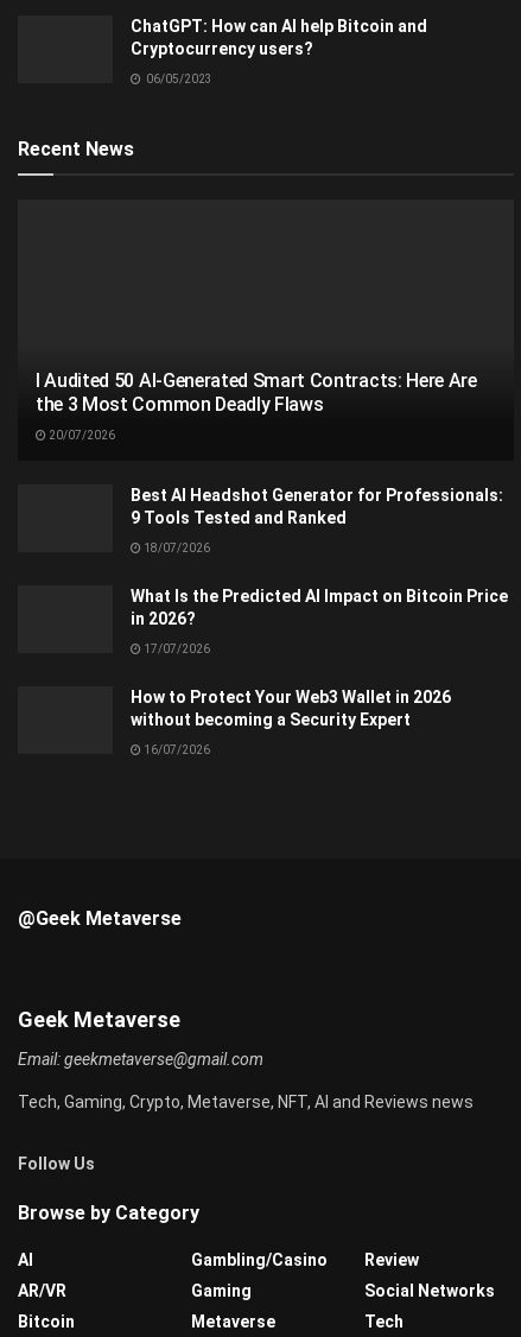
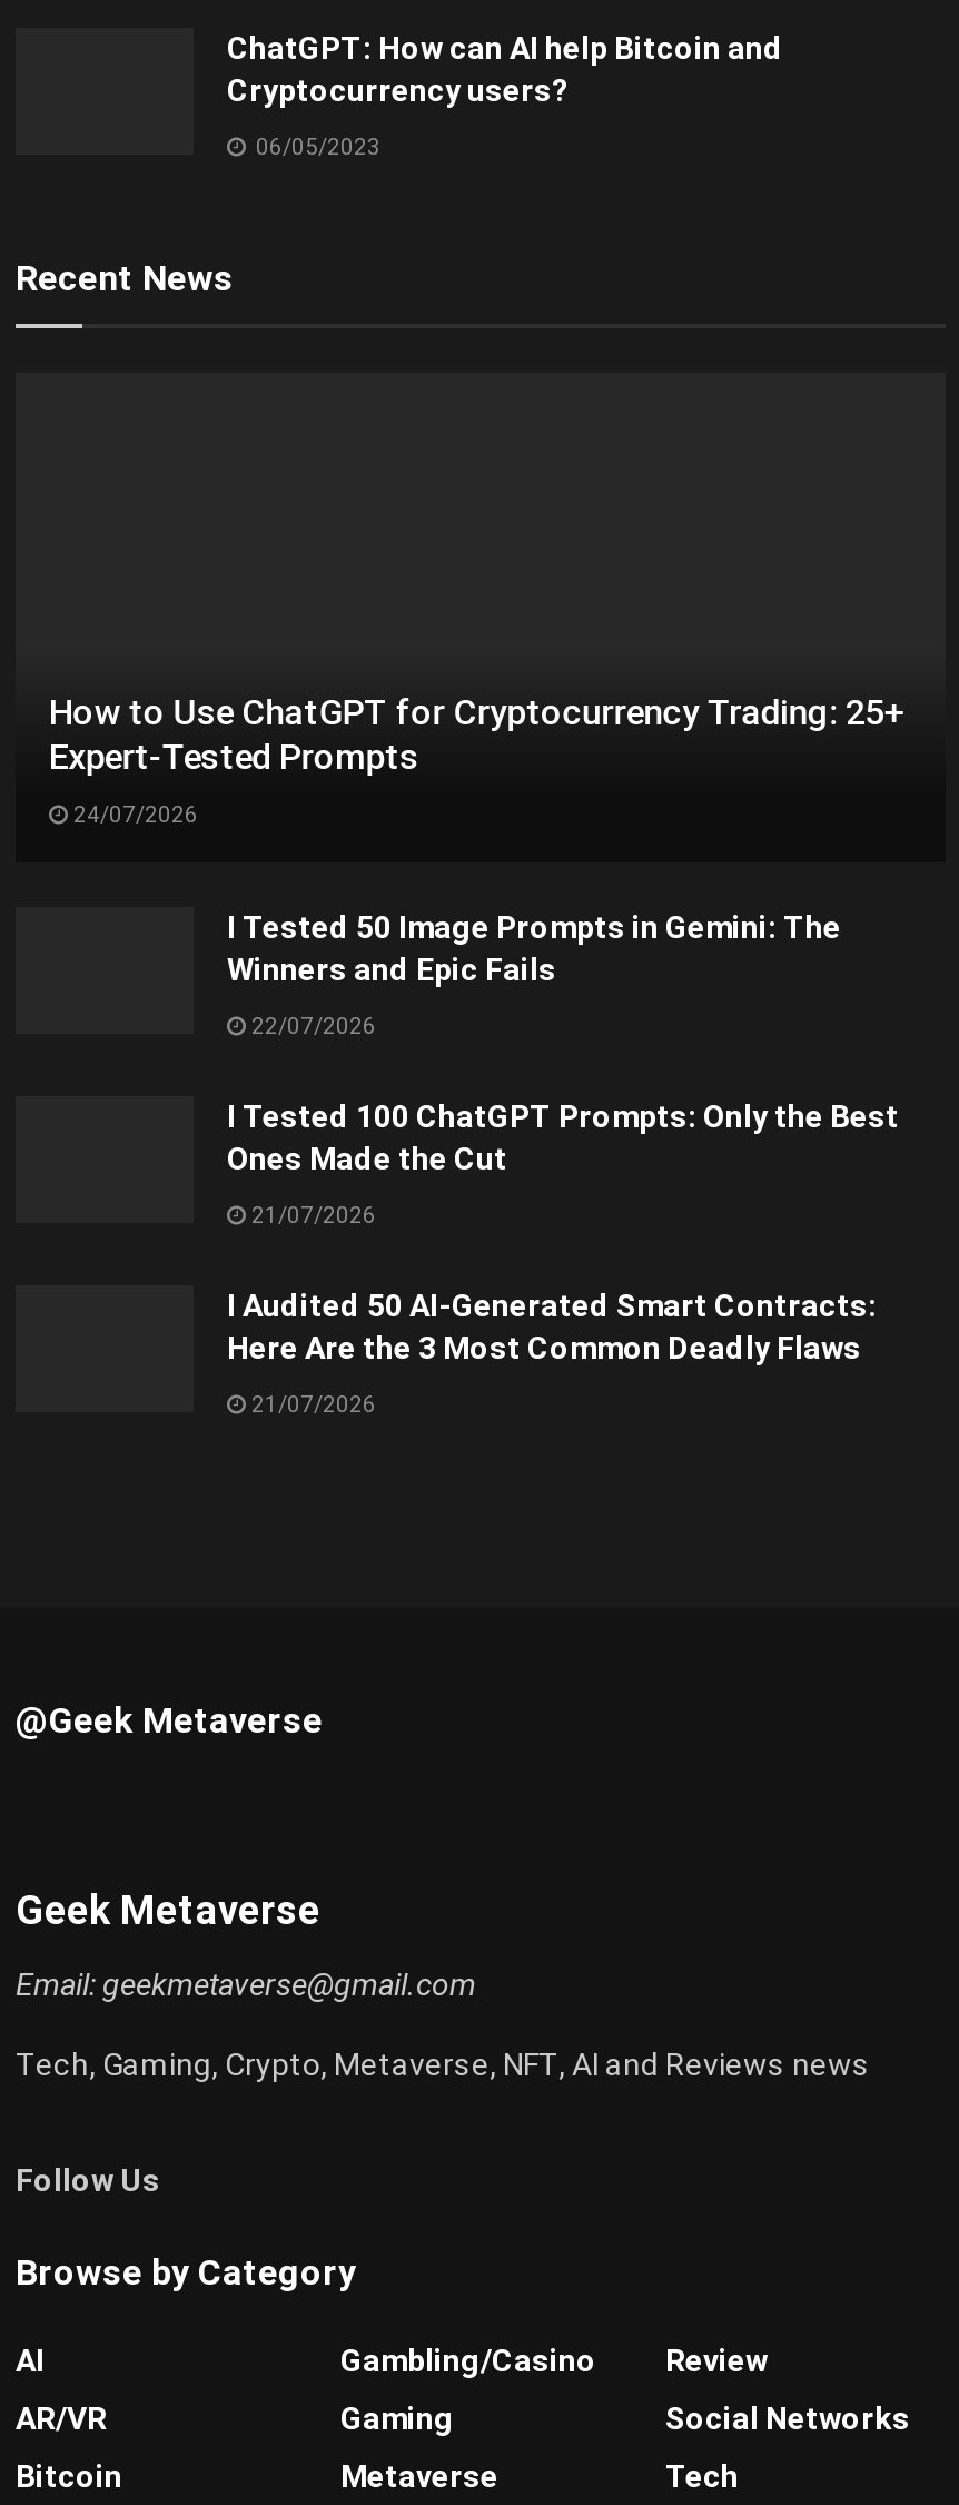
[36,369,477,415] I Audited 50 AI-Generated Smart Contracts: Here Are | the 3 Most Common Deadly Flaws -> [49,690,906,777] How to Use ChatGPT for Cryptocurrency Trading: 25+ | Expert-Tested Prompts
[46,428,115,441] 20/07/2026 -> [69,801,198,826] 24/07/2026
[131,485,503,527] Best AI Headshot Generator for Professionals: | 9 Tools Tested and Ranked -> [227,908,841,986] I Tested 50 Image Prompts in Gemini: The | Winners and Epic Fails
[141,541,210,554] 18/07/2026 -> [247,1013,376,1037] 22/07/2026
[131,586,508,628] What Is the Predicted AI Impact on Bitcoin Price | in 2026? -> [227,1097,899,1175] I Tested 100 ChatGPT Prompts: Only the Best | Ones Made the Cut
[141,642,210,655] 17/07/2026 -> [247,1202,376,1226] 21/07/2026
[131,687,451,728] How to Protect Your Web3 Wallet in 2026 | without becoming a Security Expert -> [227,1286,877,1364] I Audited 50 AI-Generated Smart Contracts: | Here Are the 3 Most Common Deadly Flaws
[141,743,210,756] 16/07/2026 -> [247,1391,376,1416] 21/07/2026

